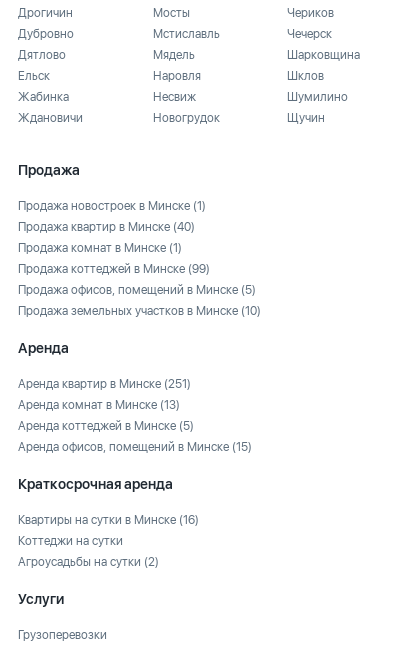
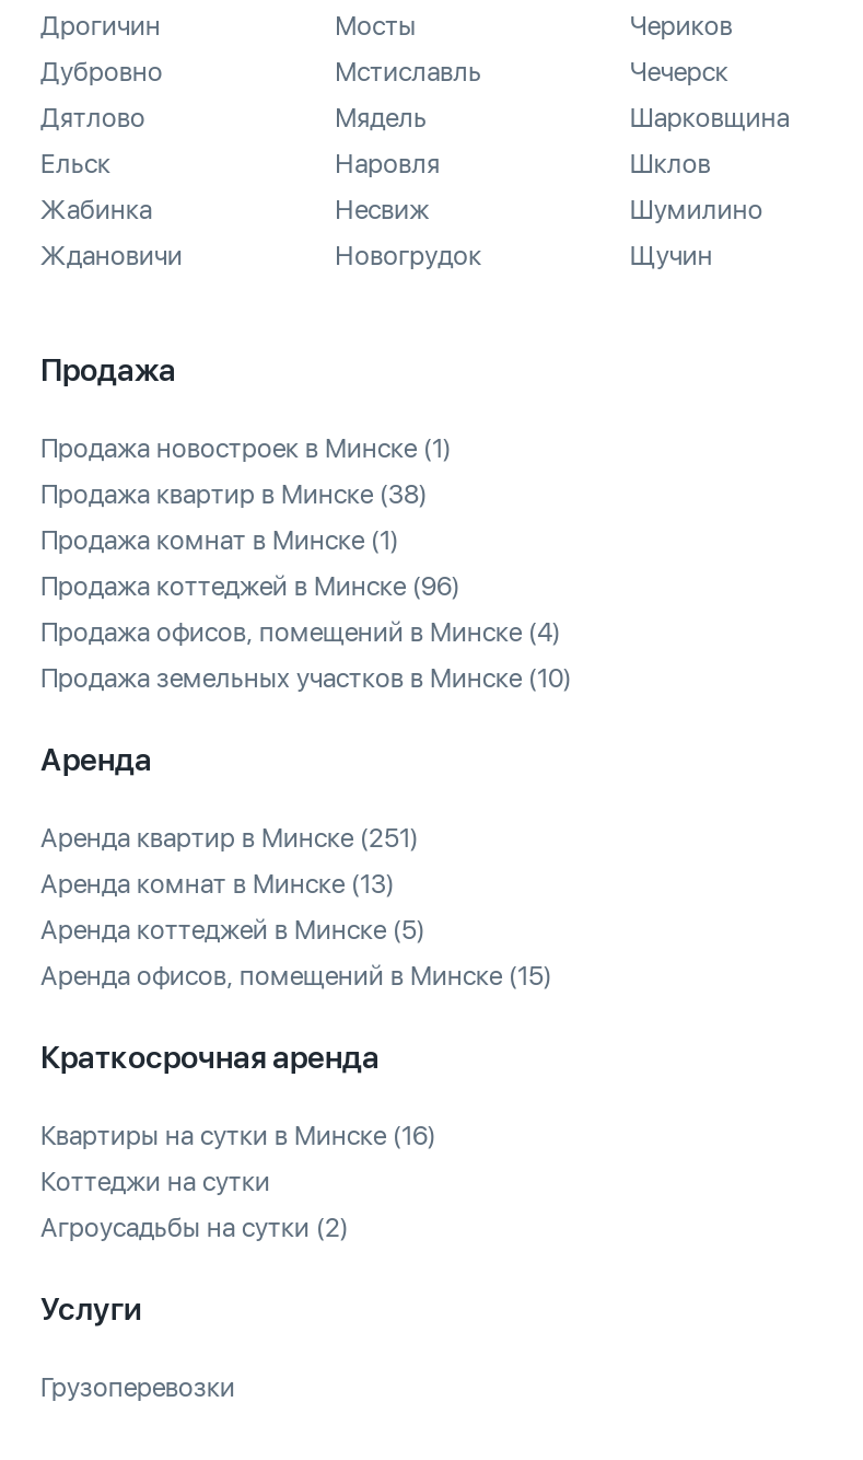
[18,220,195,234] Продажа квартир в Минске (40) -> [40,479,428,510] Продажа квартир в Минске (38)
[18,262,210,276] Продажа коттеджей в Минске (99) -> [40,571,460,602] Продажа коттеджей в Минске (96)
[18,283,256,297] Продажа офисов, помещений в Минске (5) -> [40,617,561,648] Продажа офисов, помещений в Минске (4)

